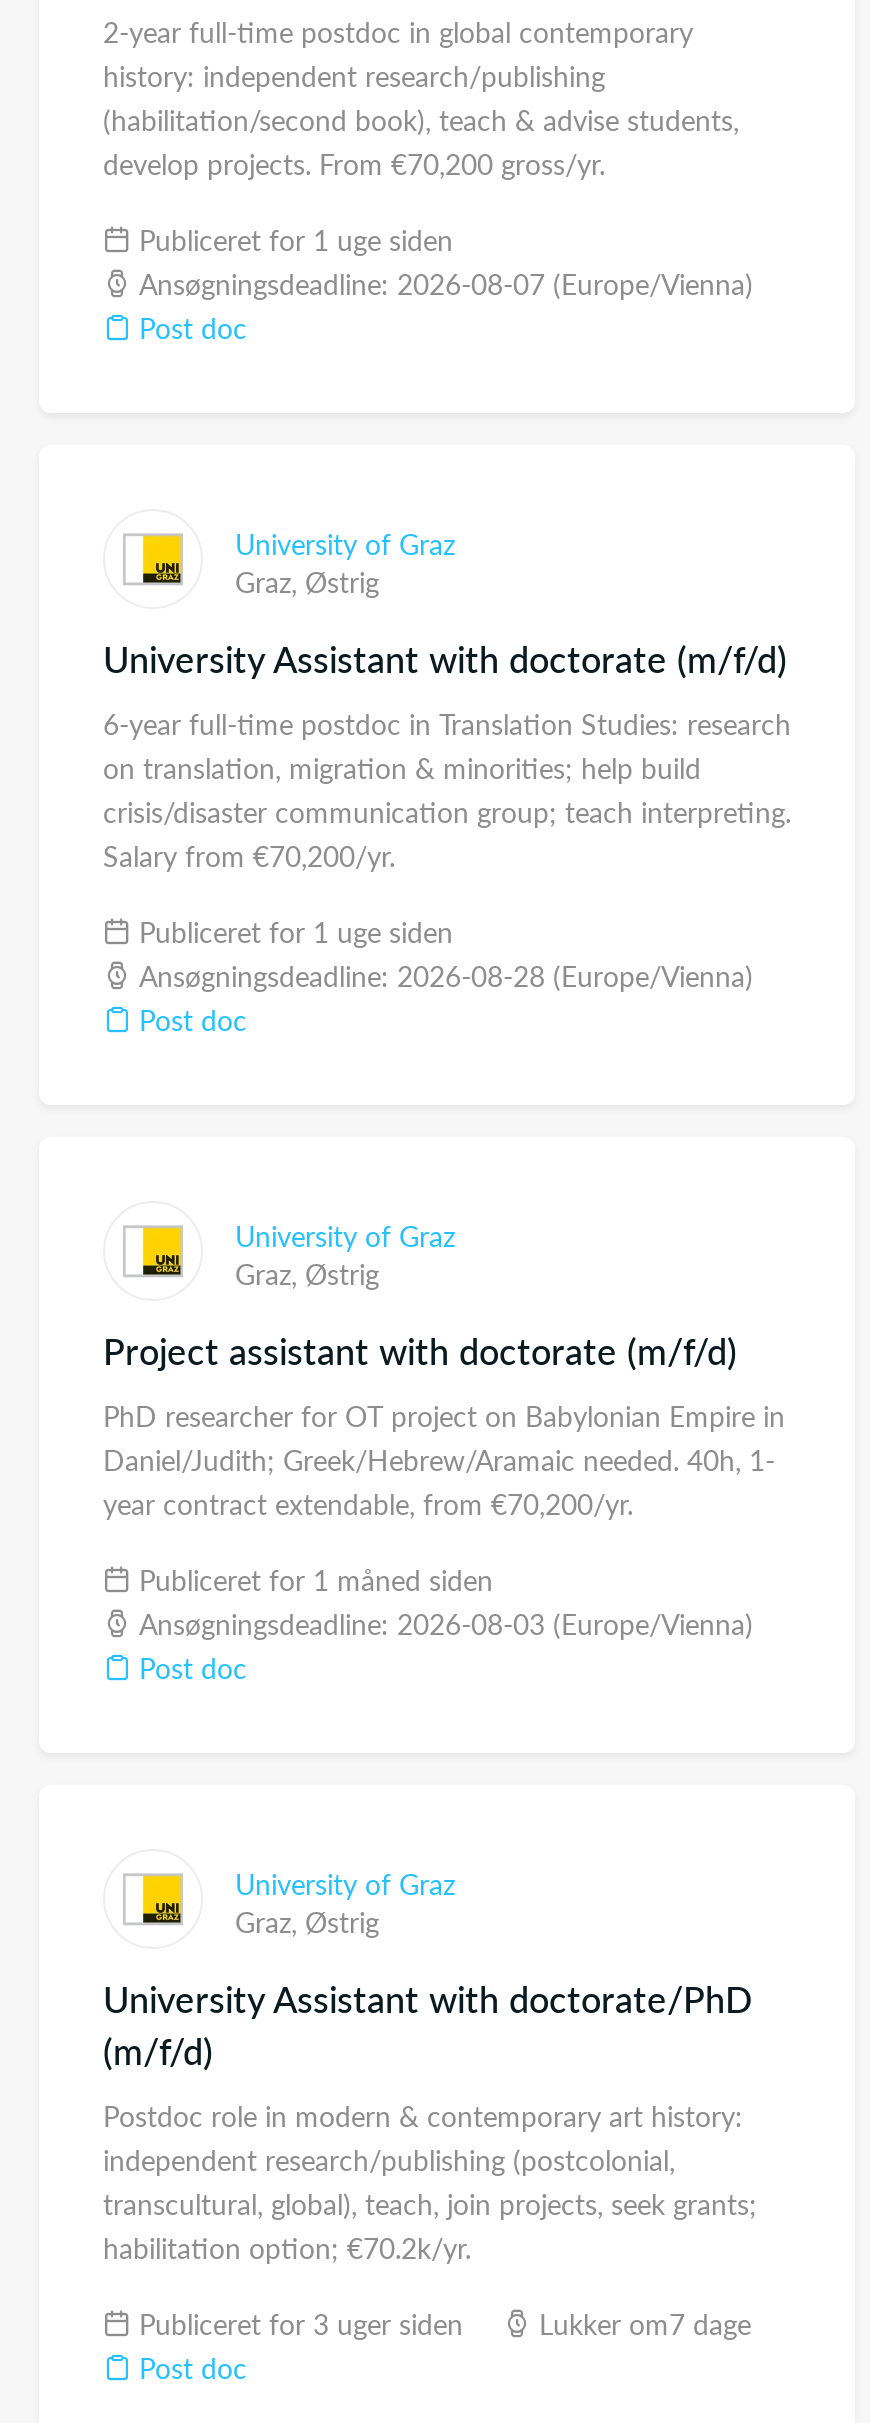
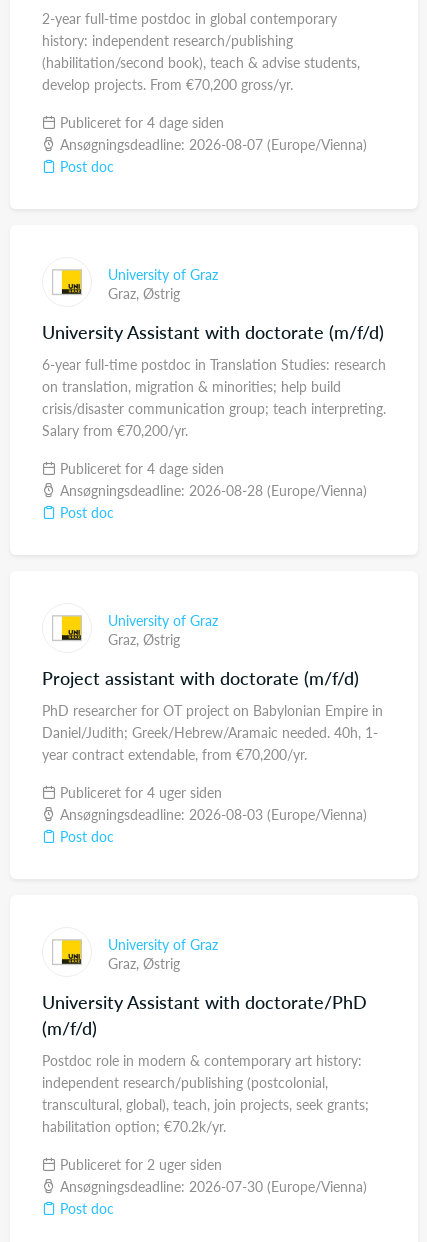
[131,219,453,259] Publiceret for 1 uge siden -> [56,112,224,132] Publiceret for 4 dage siden
[131,911,453,951] Publiceret for 1 uge siden -> [56,458,224,478] Publiceret for 4 dage siden
[131,1559,493,1599] Publiceret for 1 måned siden -> [56,782,222,802] Publiceret for 4 uger siden
[131,2303,751,2343] Publiceret for 3 uger siden | Lukker om7 dage -> [56,1154,367,1196] Publiceret for 2 uger siden | Ansøgningsdeadline: 2026-07-30 (Europe/Vienna)

